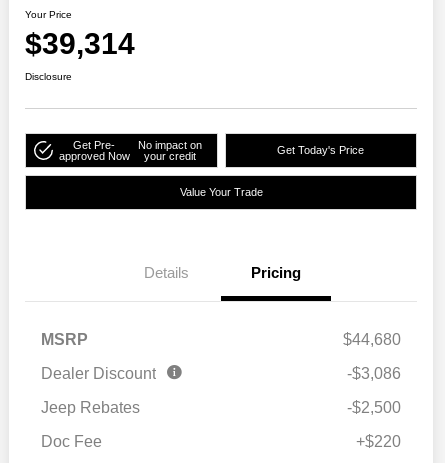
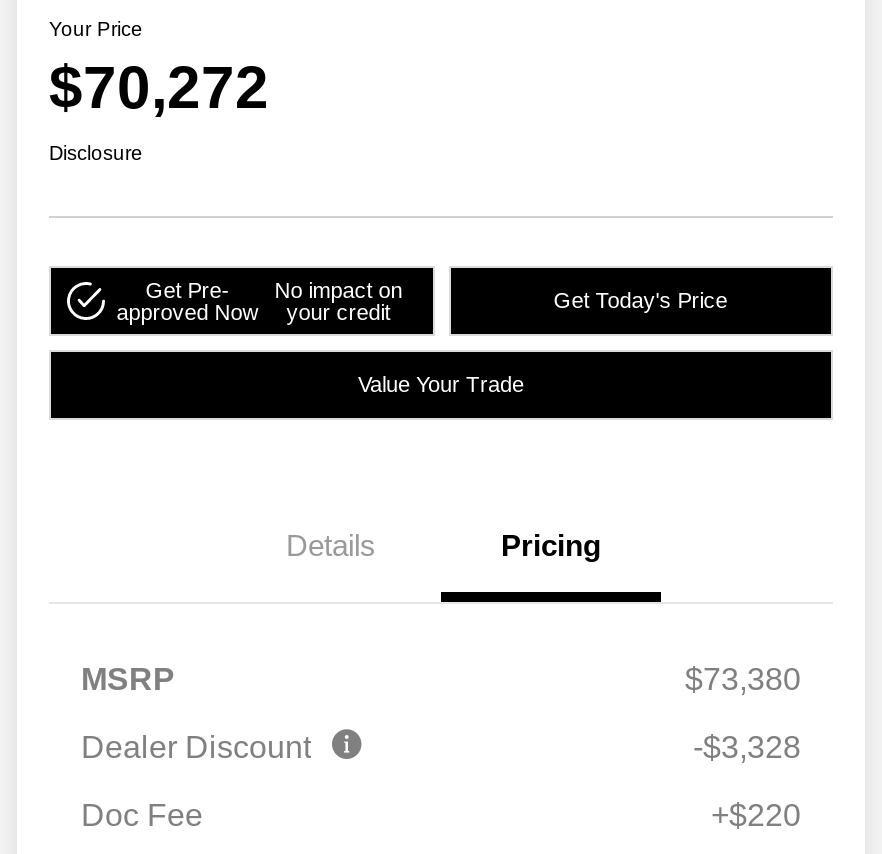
[25,27,135,60] $39,314 -> [49,54,269,120] $70,272
[343,331,401,348] $44,680 -> [685,662,801,696] $73,380
[41,365,401,416] -$3,086 | Jeep Rebates | -$2,500 -> [693,730,801,764] -$3,328

